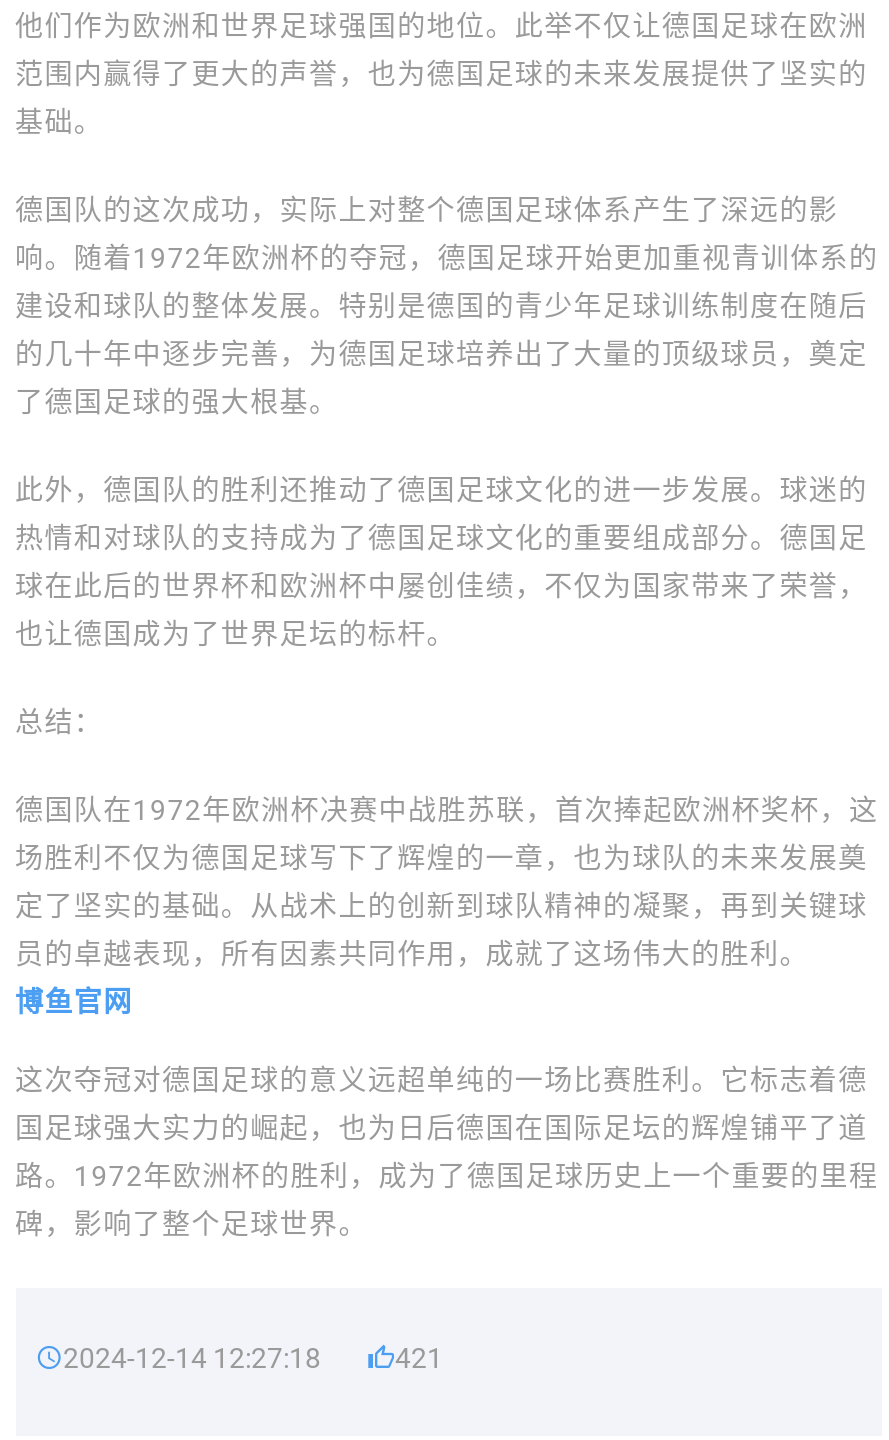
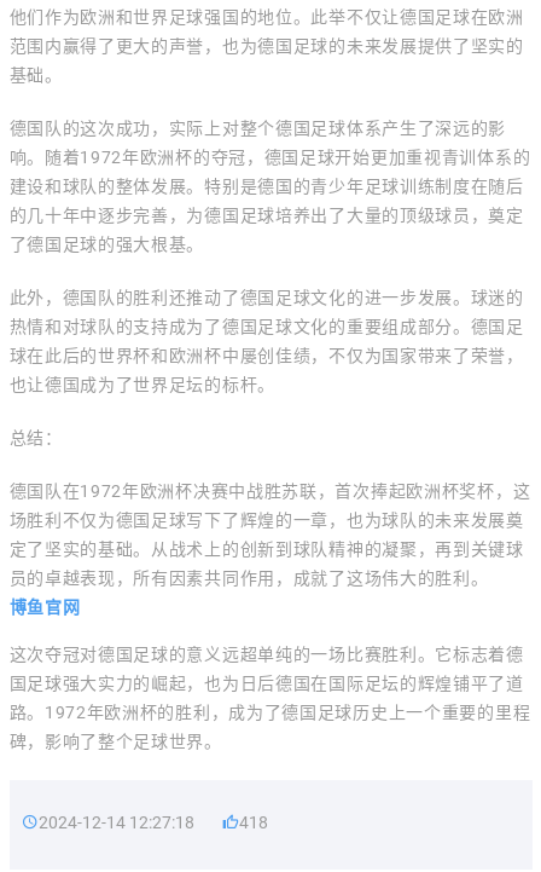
[395,1343,443,1375] 421 -> [238,813,267,833] 418

